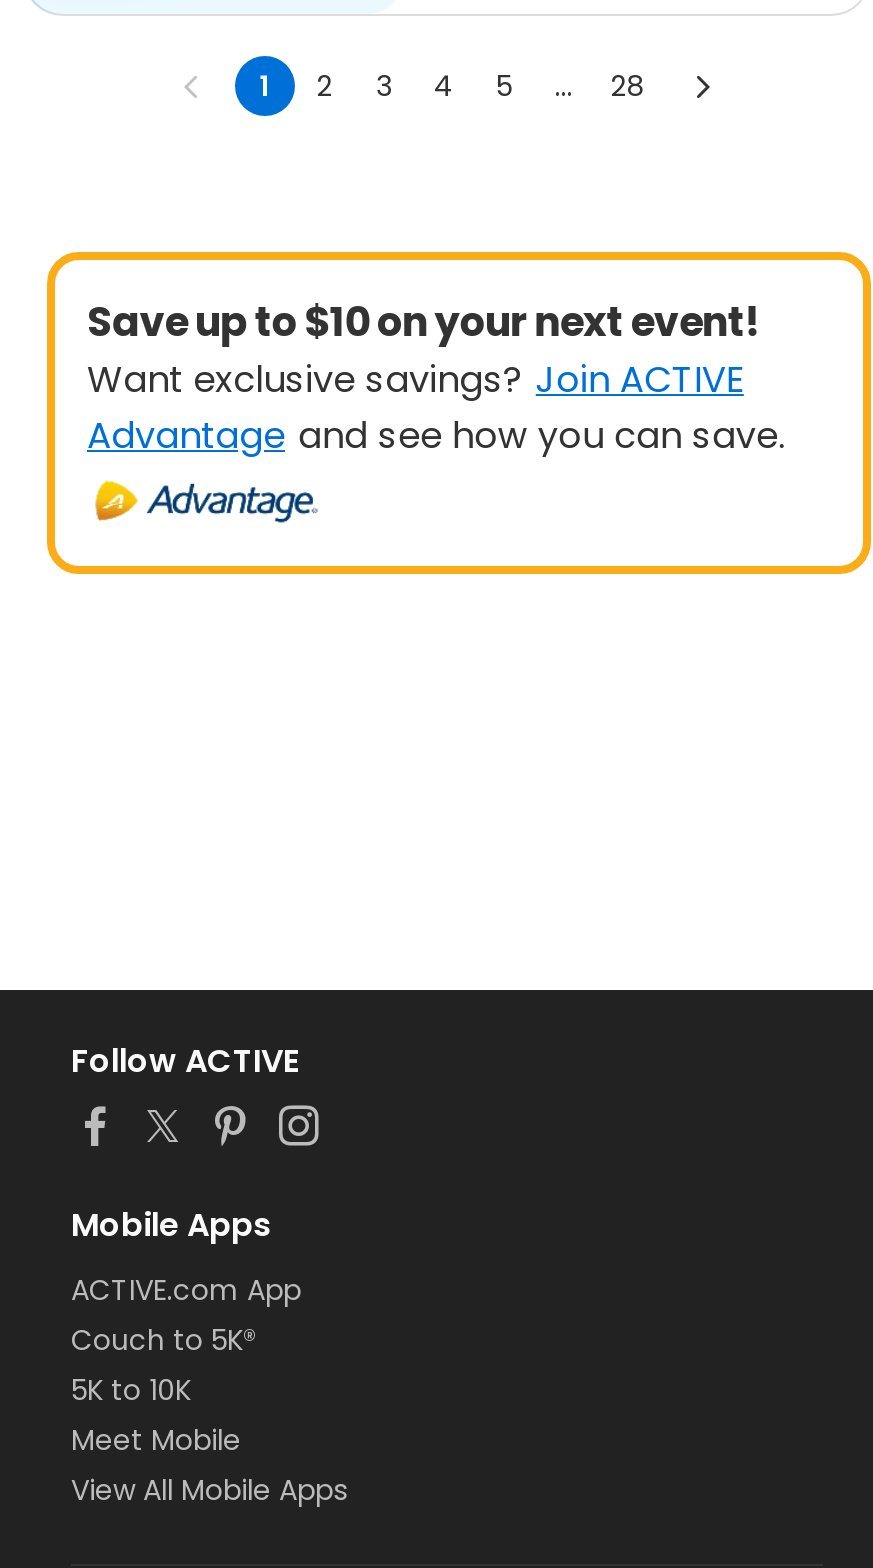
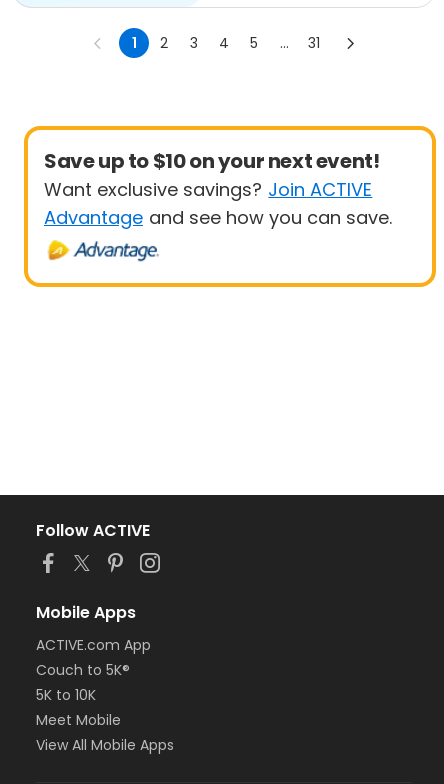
[610,66,644,106] 28 -> [308,33,320,53] 31

